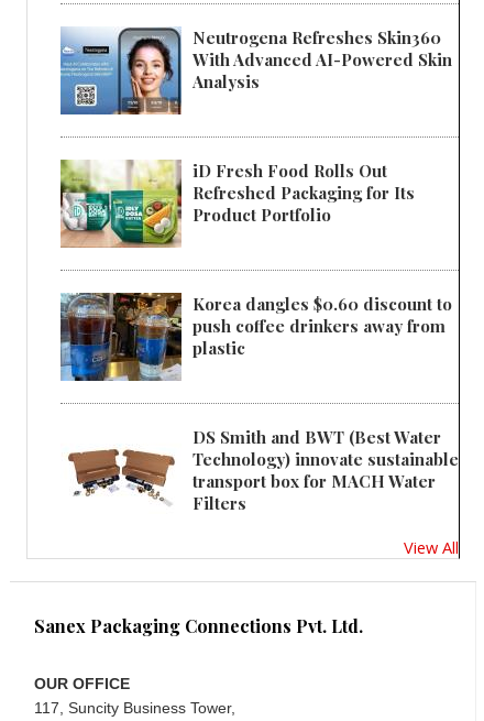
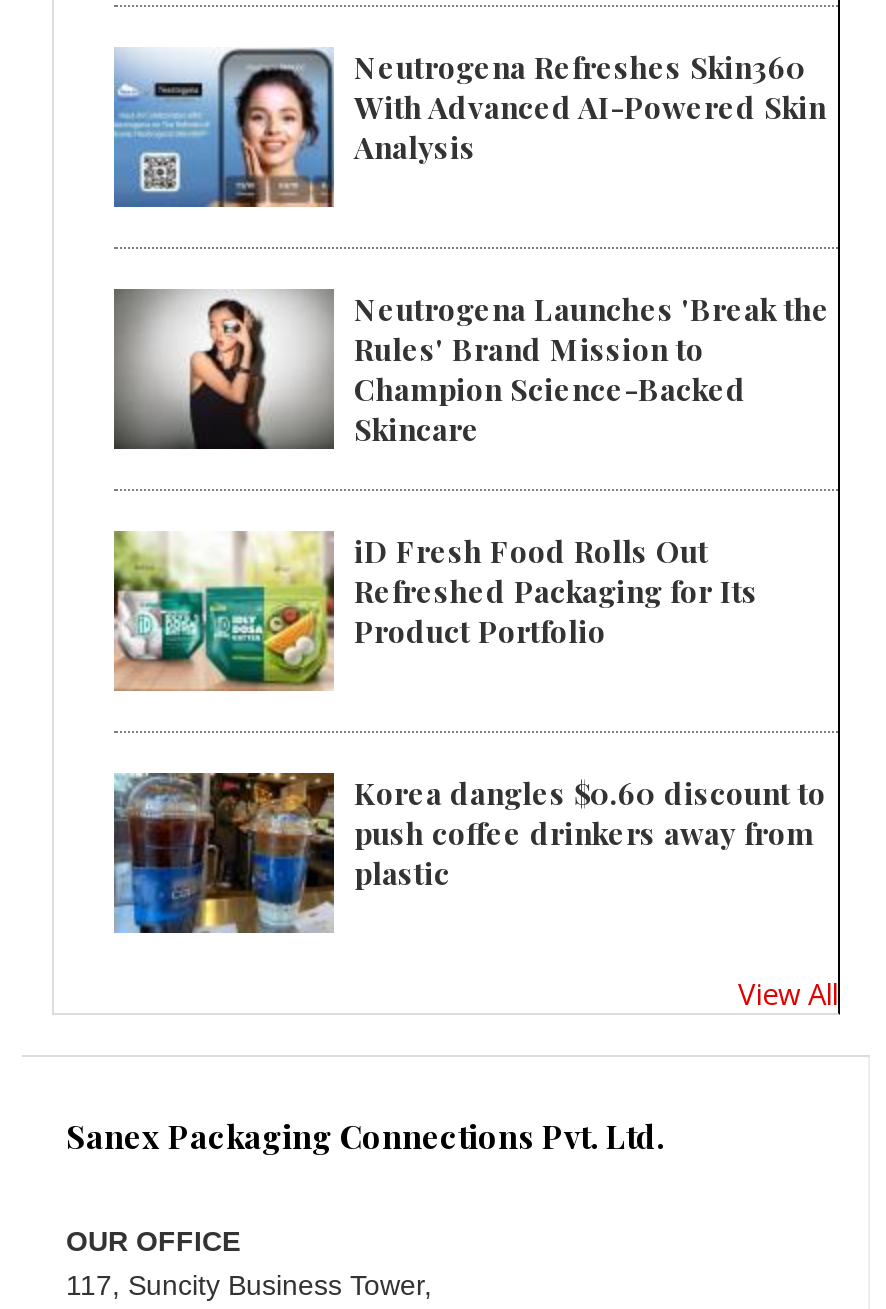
none -> [112,289,830,451] [image] | Neutrogena Launches 'Break the | Rules' Brand Mission to | Champion Science-Backed | Skincare
moved [58,159,452,359] -> [110,529,826,894]: [image] | iD Fresh Food Rolls Out | Refreshed Packaging for Its | Product Portfolio | Korea dangles $0.60 discount to | push coffee drinkers away from | plastic
[67,426,459,514] [image] | DS Smith and BWT (Best Water | Technology) innovate sustainable | transport box for MACH Water | Filters -> none

